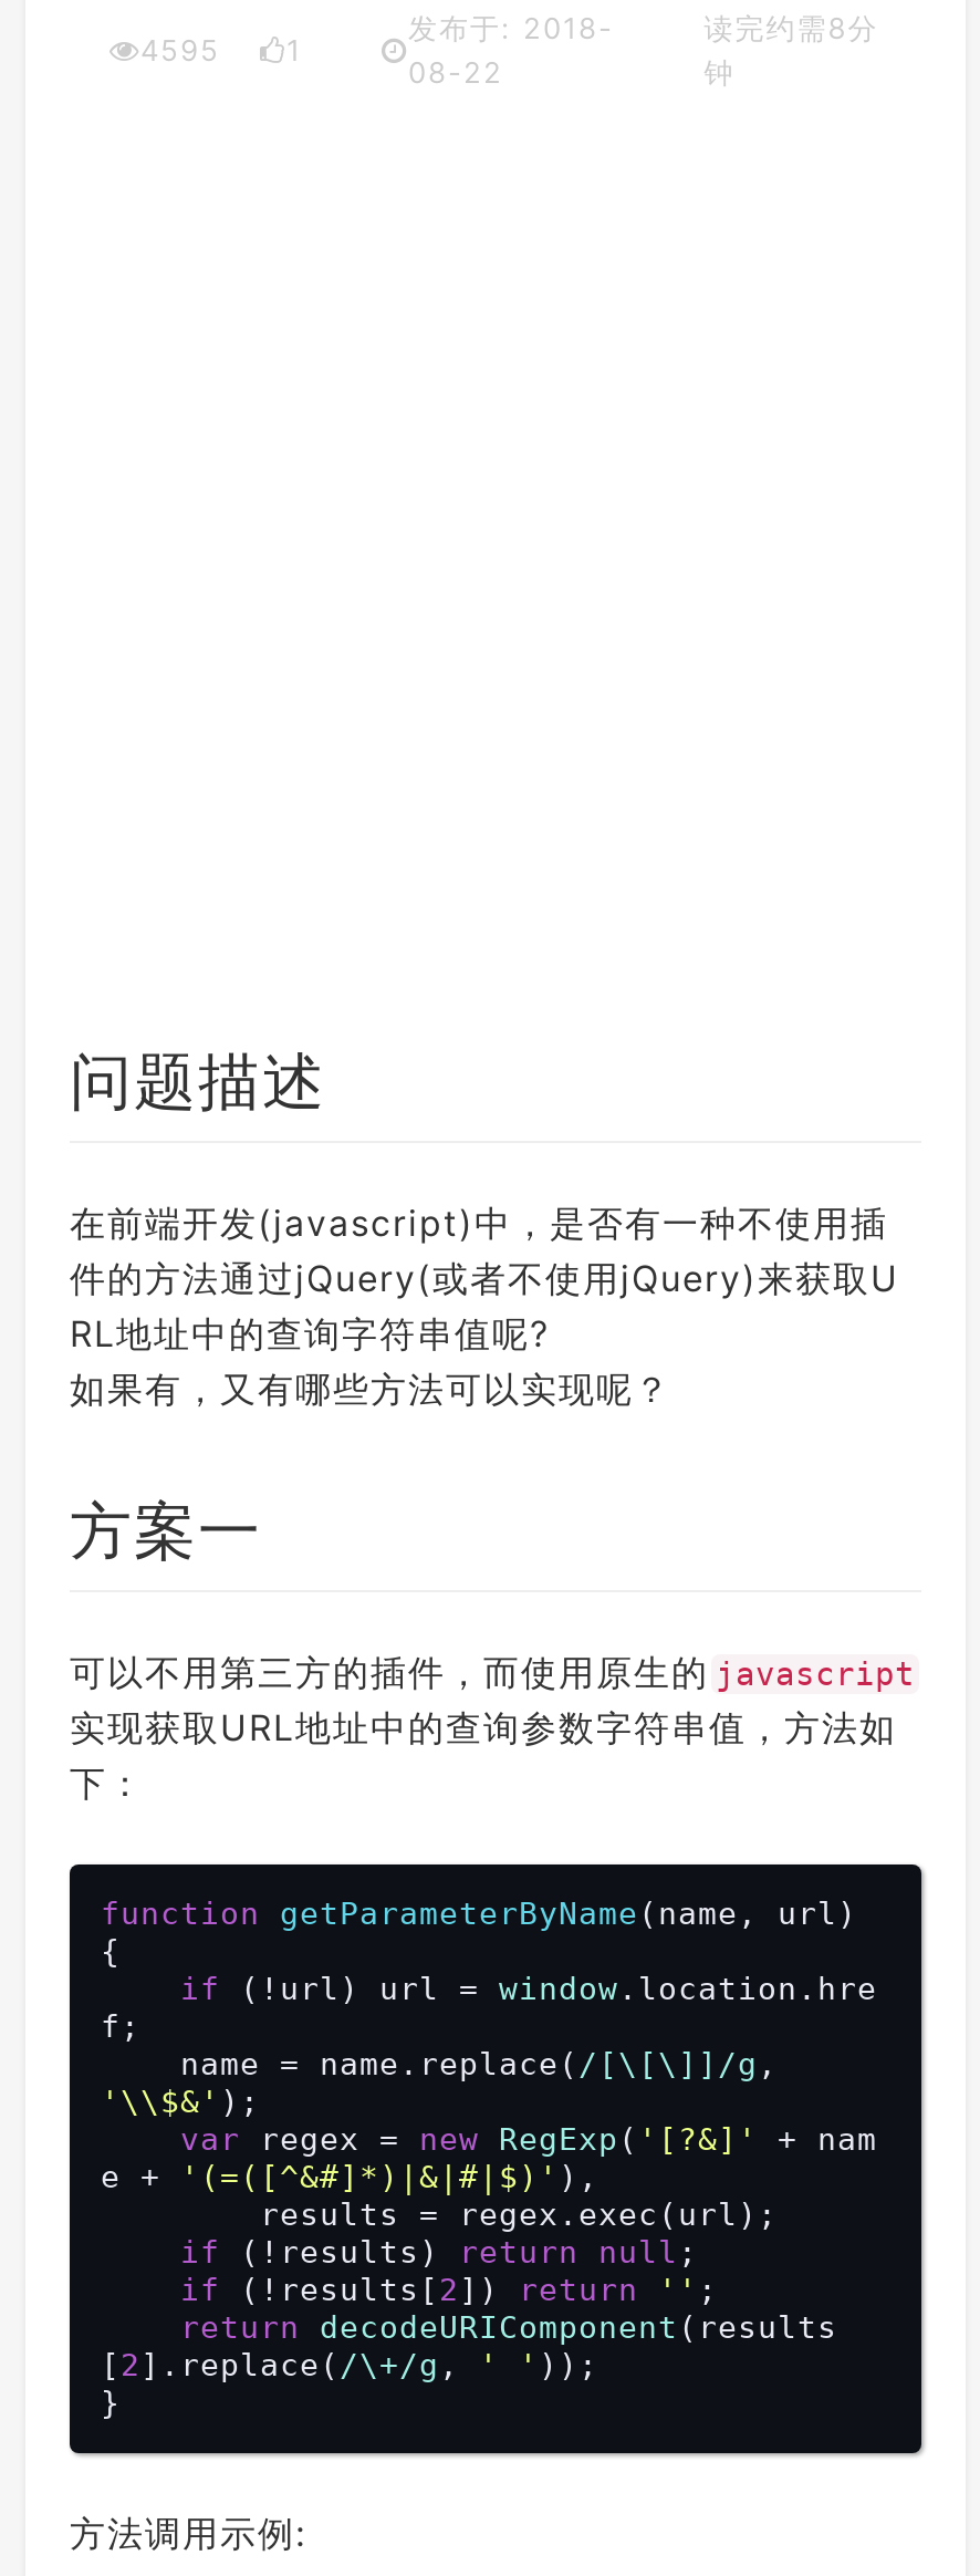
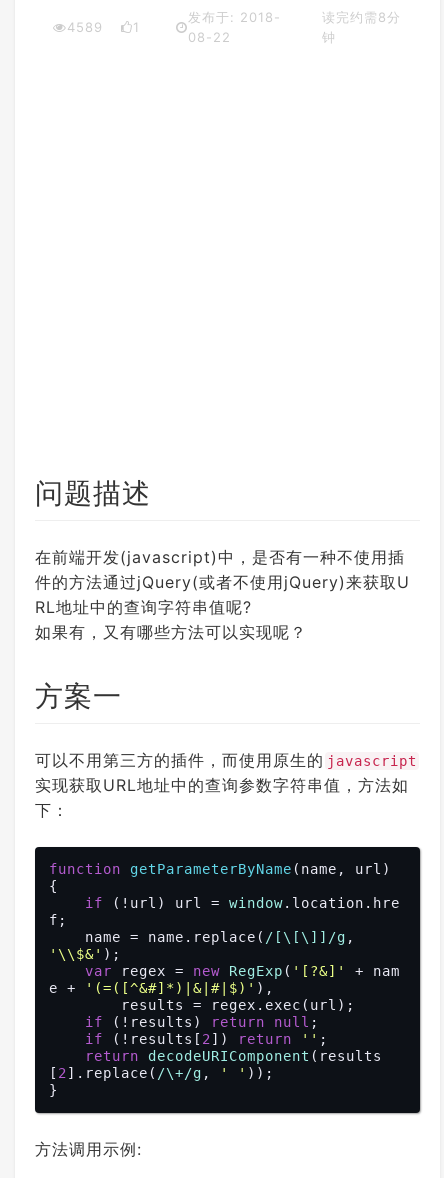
[140,32,302,67] 4595 1 -> [67,19,140,35] 4589 1

